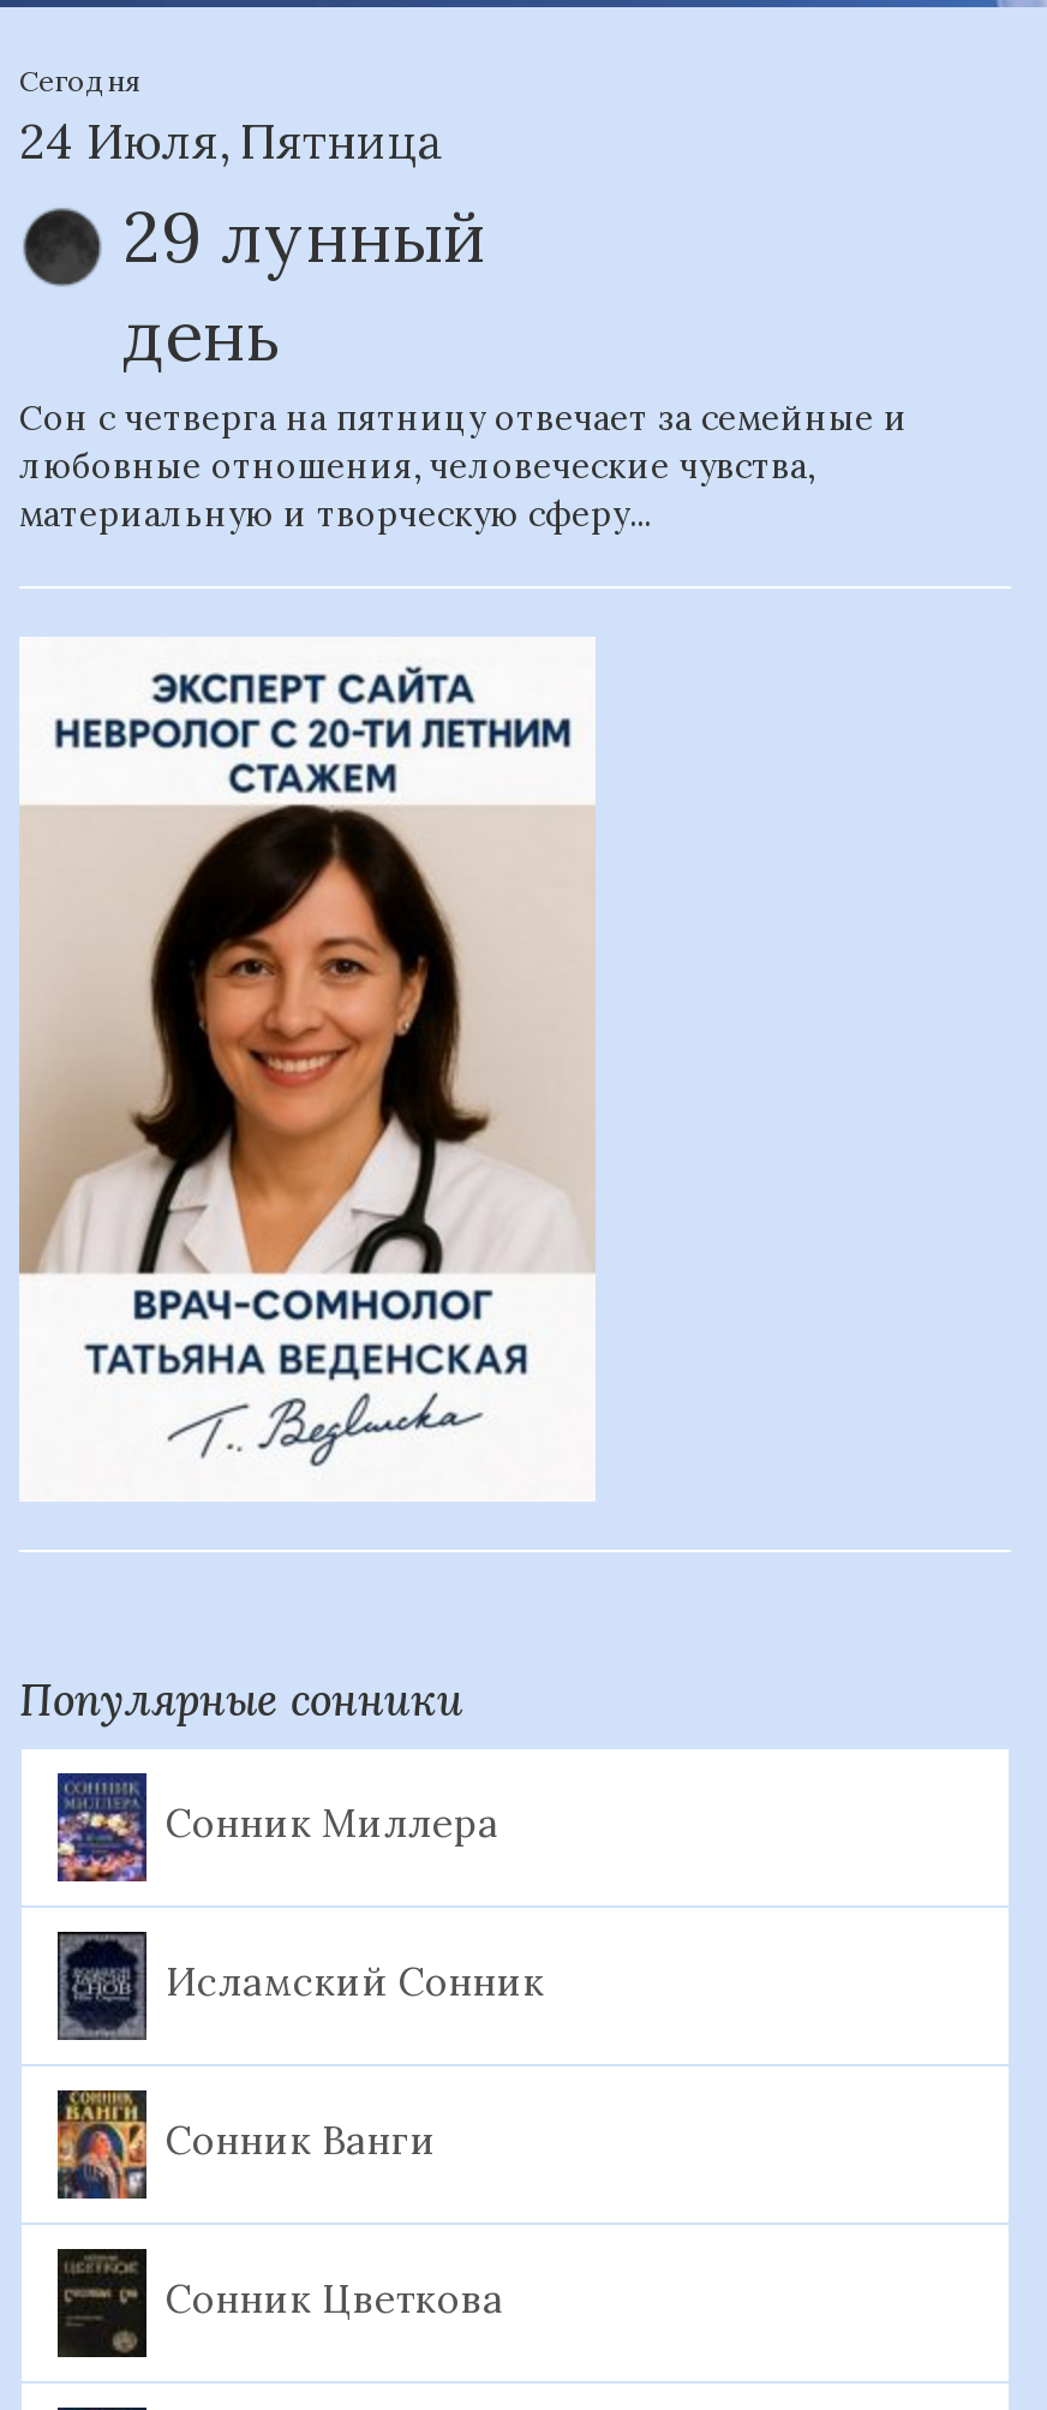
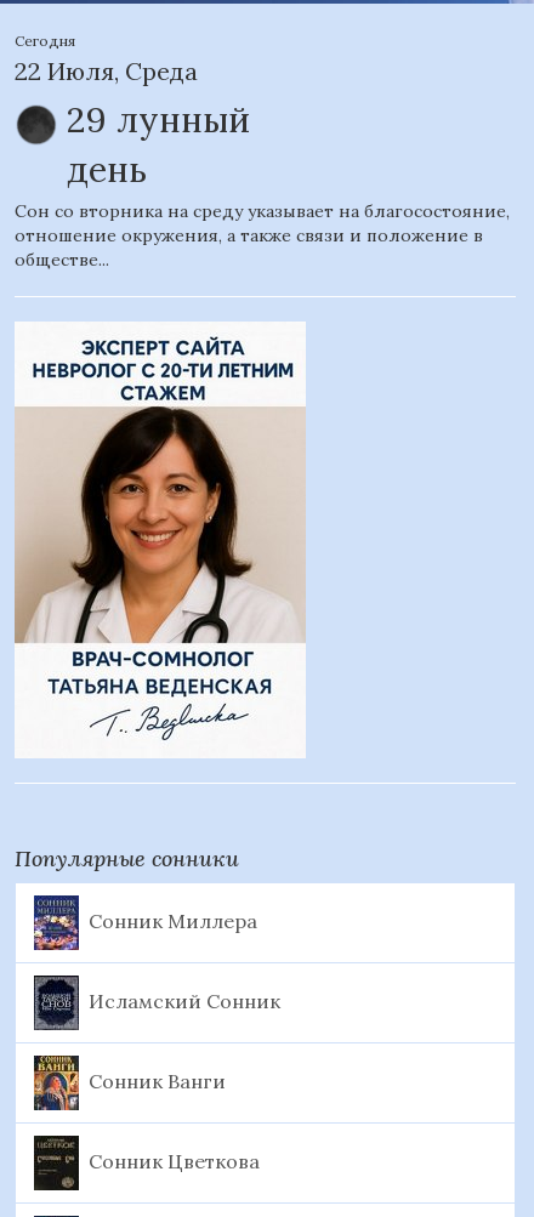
[19,111,444,171] 24 Июля, Пятница -> [15,56,198,86] 22 Июля, Среда
[19,396,908,536] Сон с четверга на пятницу отвечает за семейные и | любовные отношения, человеческие чувства, | материальную и творческую сферу... -> [15,200,510,271] Сон со вторника на среду указывает на благосостояние, | отношение окружения, а также связи и положение в | обществе...

